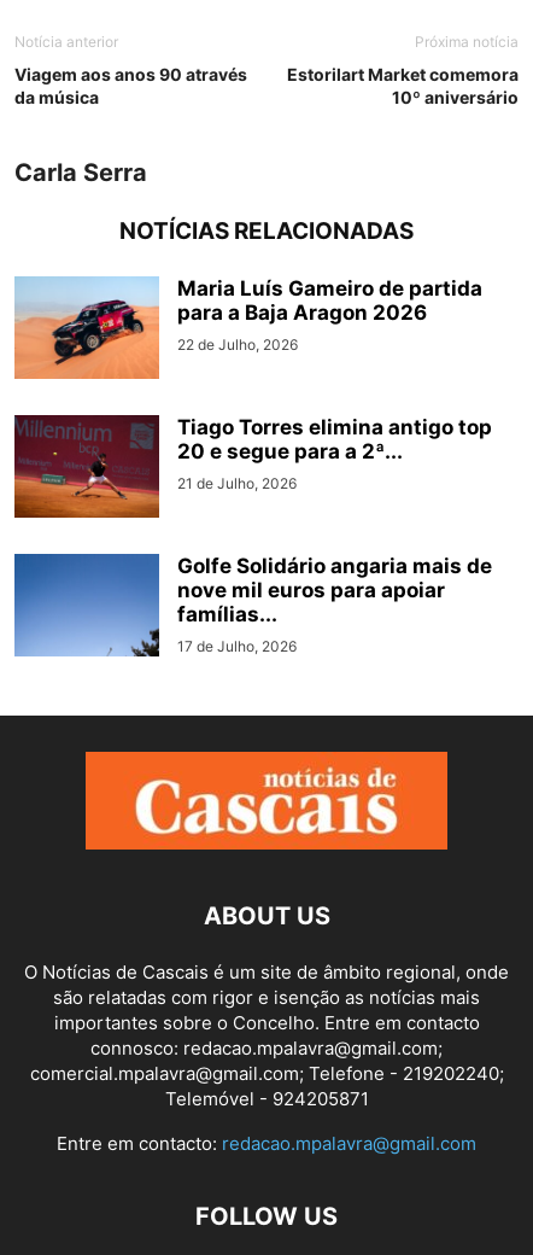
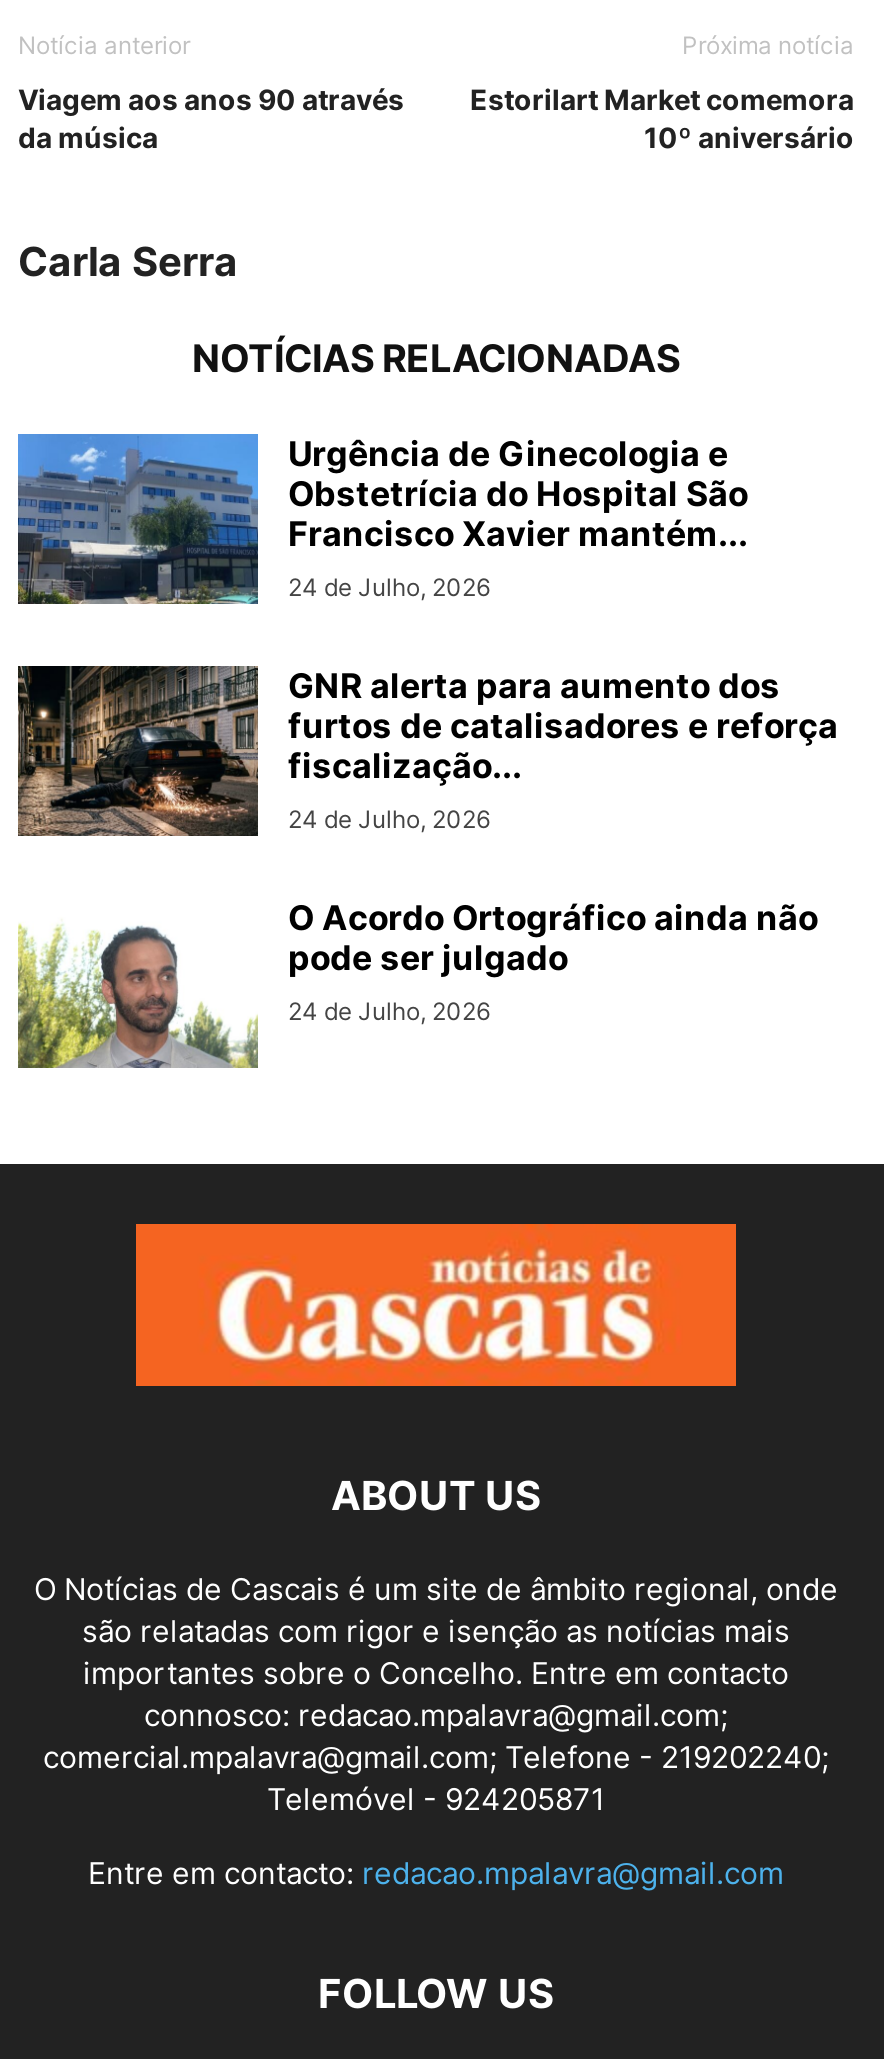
[13,276,482,380] [image] | Maria Luís Gameiro de partida | para a Baja Aragon 2026 | 22 de Julho, 2026 -> [16,434,748,606] [image] | Urgência de Ginecologia e | Obstetrícia do Hospital São | Francisco Xavier mantém... | 24 de Julho, 2026
[13,414,492,519] [image] | Tiago Torres elimina antigo top | 20 e segue para a 2ª... | 21 de Julho, 2026 -> [16,664,838,838] [image] | GNR alerta para aumento dos | furtos de catalisadores e reforça | fiscalização... | 24 de Julho, 2026
[13,553,492,658] [image] | Golfe Solidário angaria mais de | nove mil euros para apoiar | famílias... | 17 de Julho, 2026 -> [16,896,818,1070] [image] | O Acordo Ortográfico ainda não | pode ser julgado | 24 de Julho, 2026

